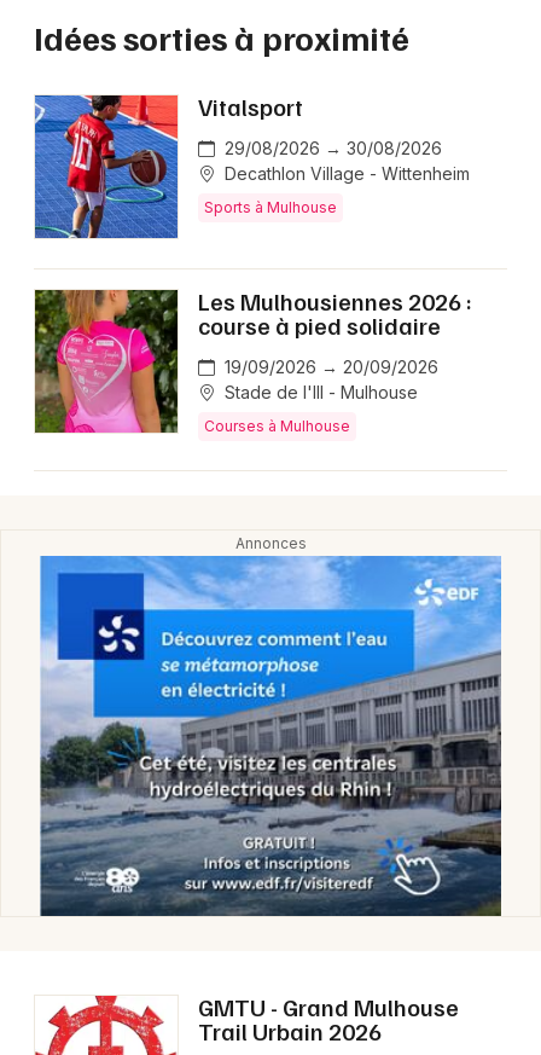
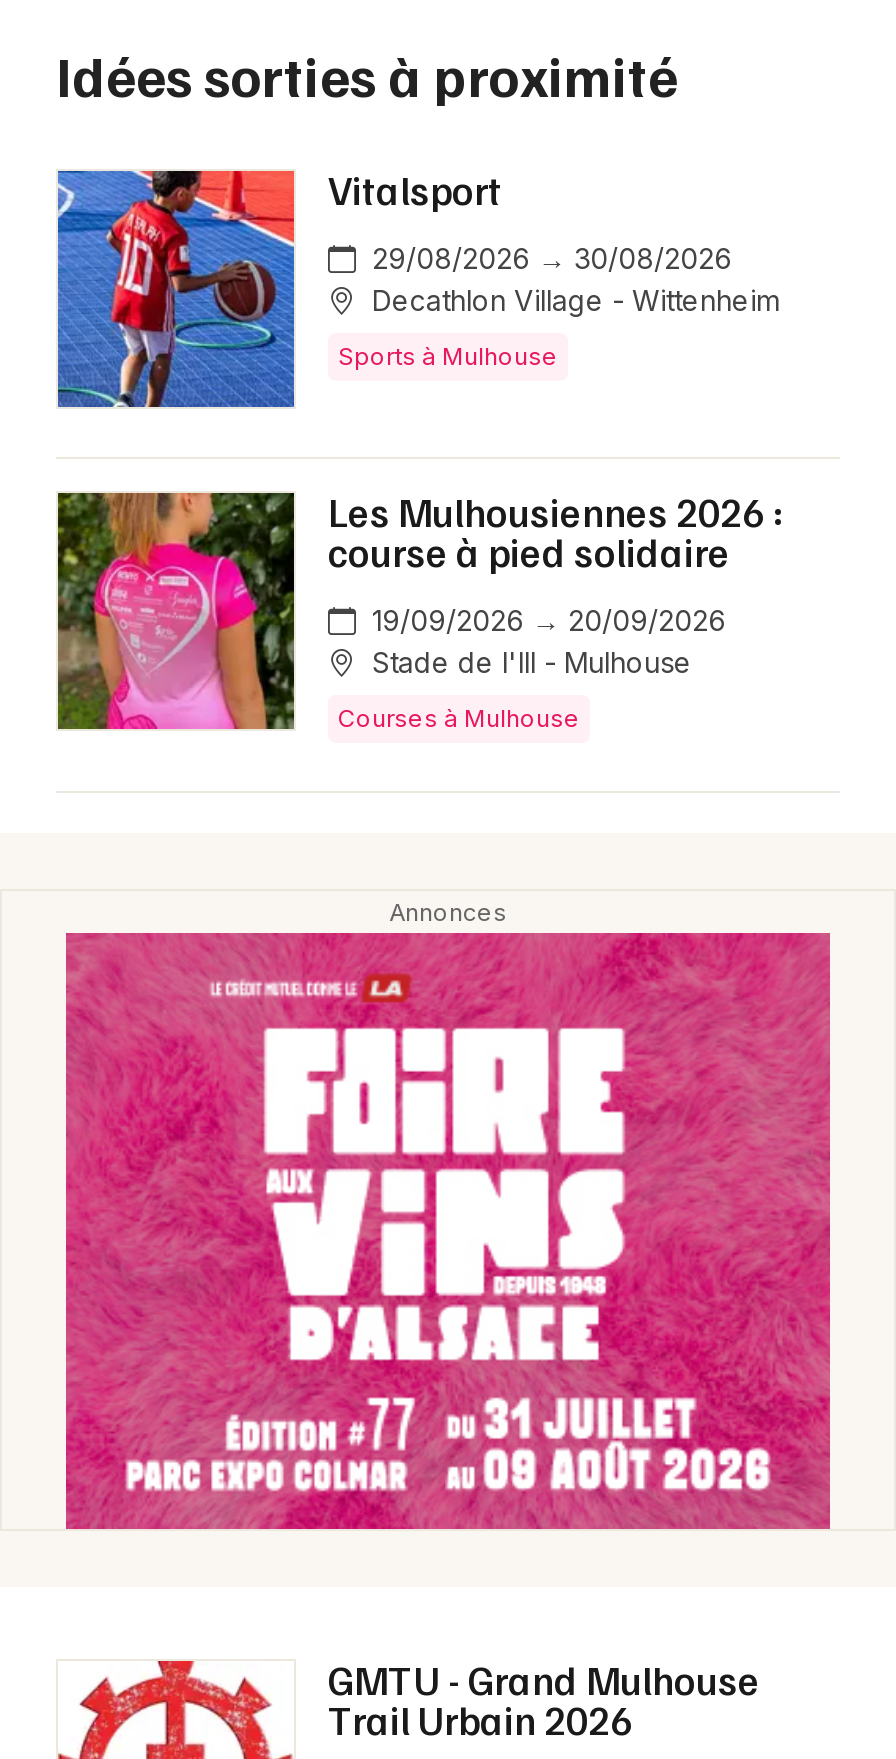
[39,555,502,917] [image] -> [64,931,832,1531] [image]

